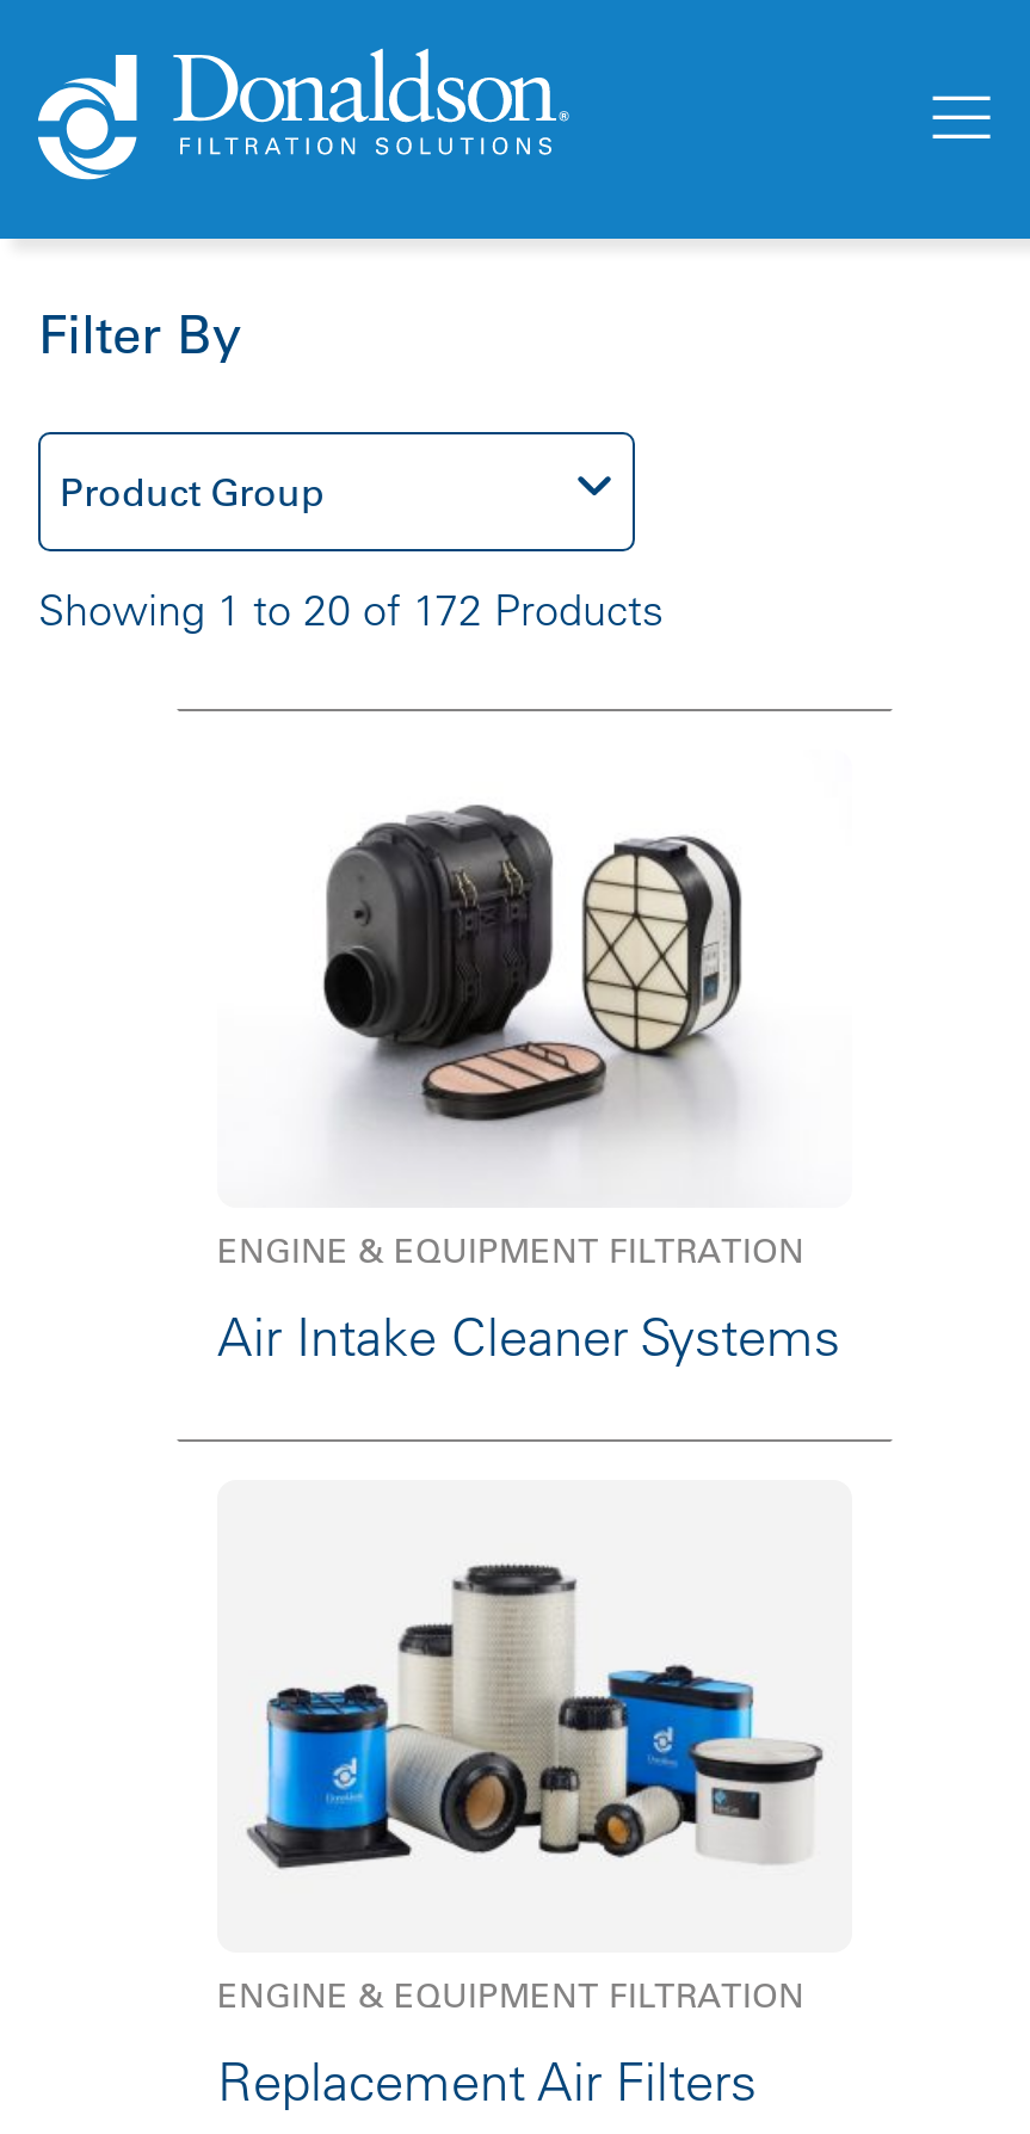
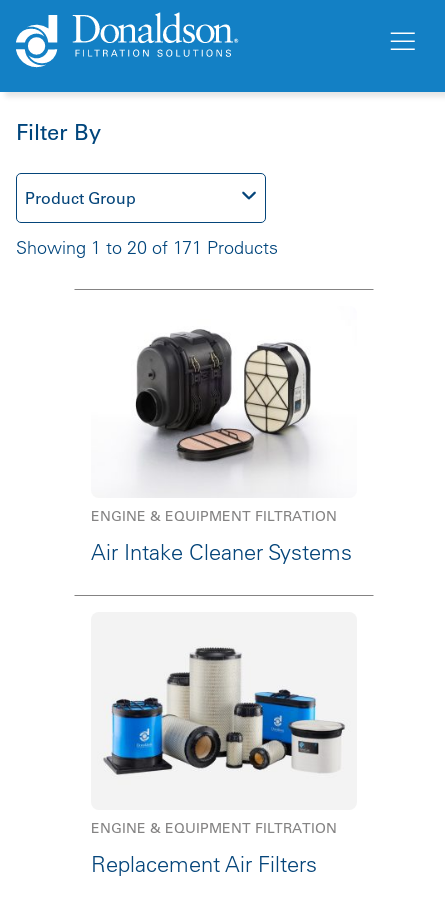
[38,582,664,637] Showing 1 to 20 of 172 Products -> [16,236,278,259] Showing 1 to 20 of 171 Products

